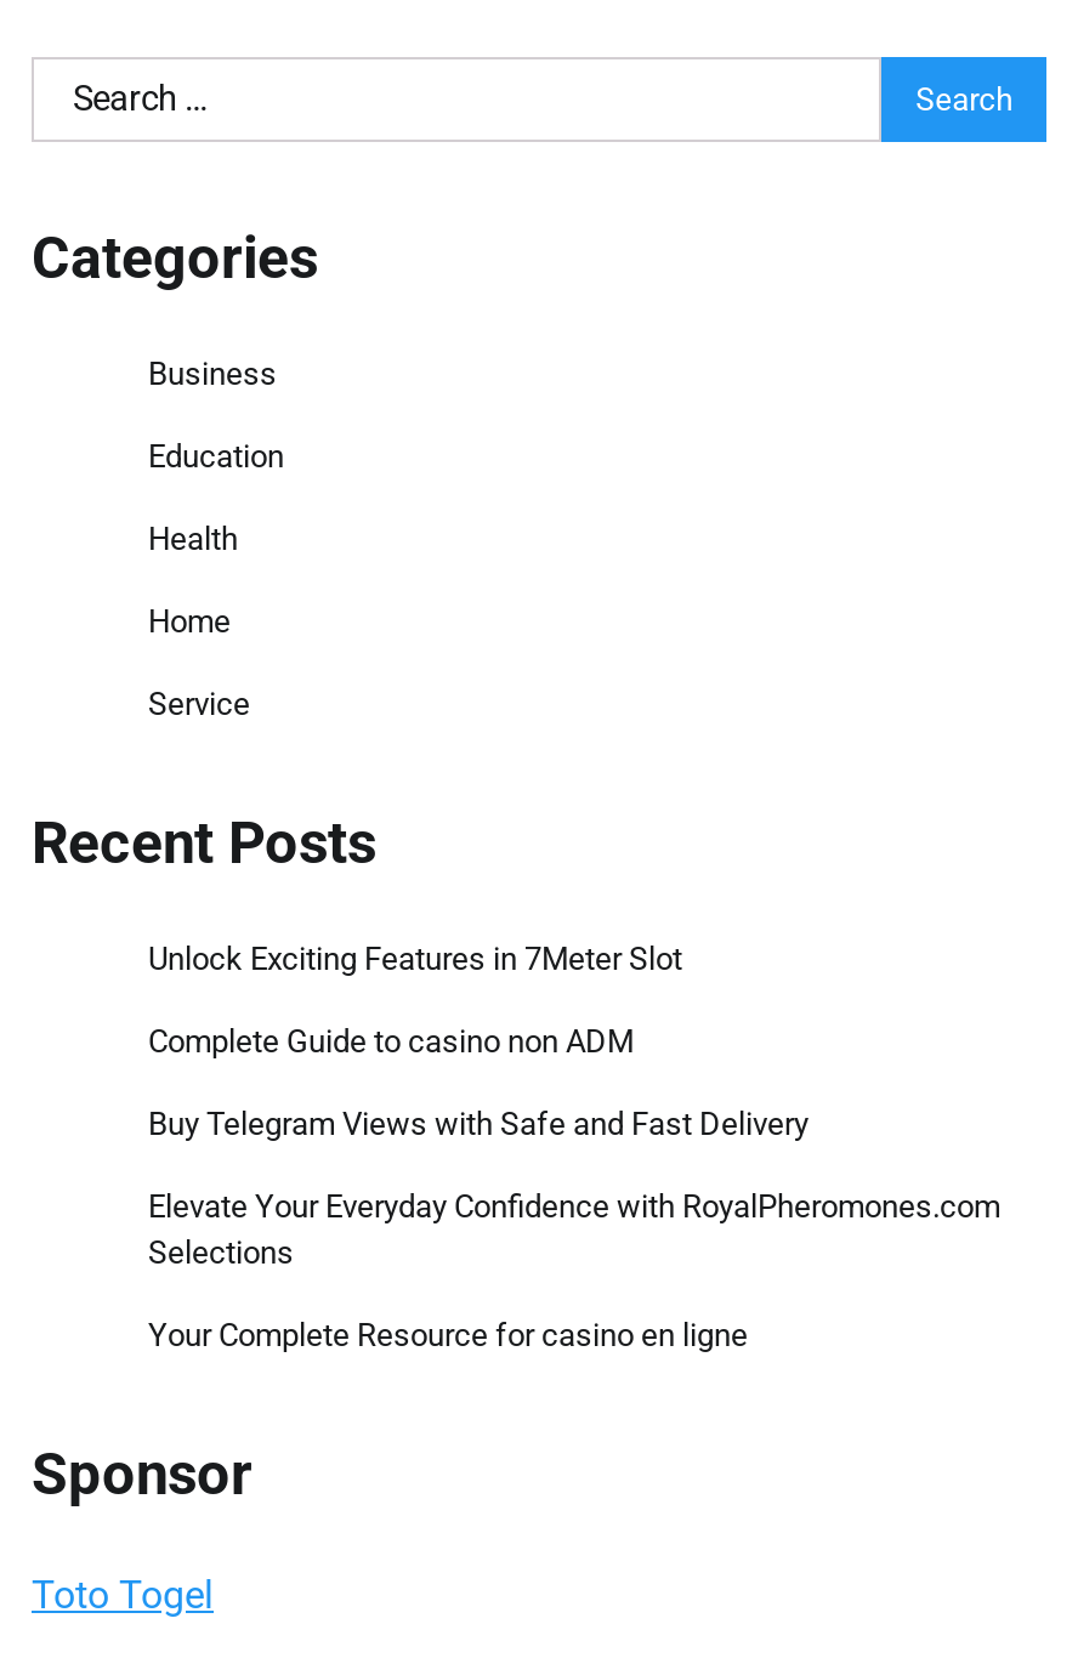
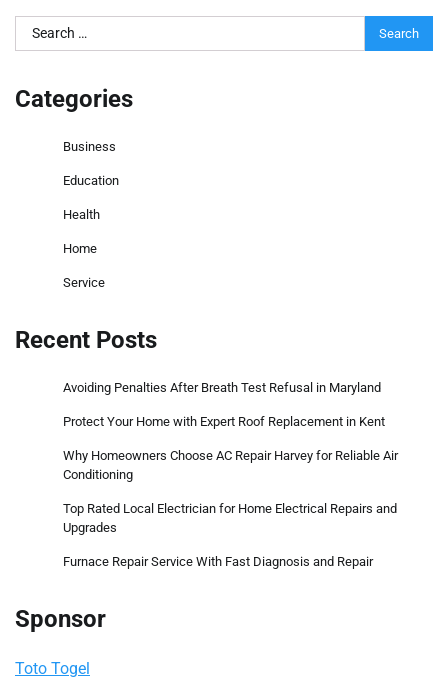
[148,941,682,977] Unlock Exciting Features in 7Meter Slot -> [63,380,381,395] Avoiding Penalties After Breath Test Refusal in Maryland
[148,1023,634,1060] Complete Guide to casino non ADM -> [63,414,385,429] Protect Your Home with Expert Roof Replacement in Kent
[148,1106,808,1142] Buy Telegram Views with Safe and Fast Delivery -> [63,448,398,482] Why Homeowners Choose AC Repair Harvey for Reliable Air | Conditioning
[148,1189,1000,1271] Elevate Your Everyday Confidence with RoyalPheromones.com | Selections -> [63,501,397,535] Top Rated Local Electrician for Home Electrical Repairs and | Upgrades
[148,1317,748,1354] Your Complete Resource for casino en ligne -> [63,554,373,569] Furnace Repair Service With Fast Diagnosis and Repair

